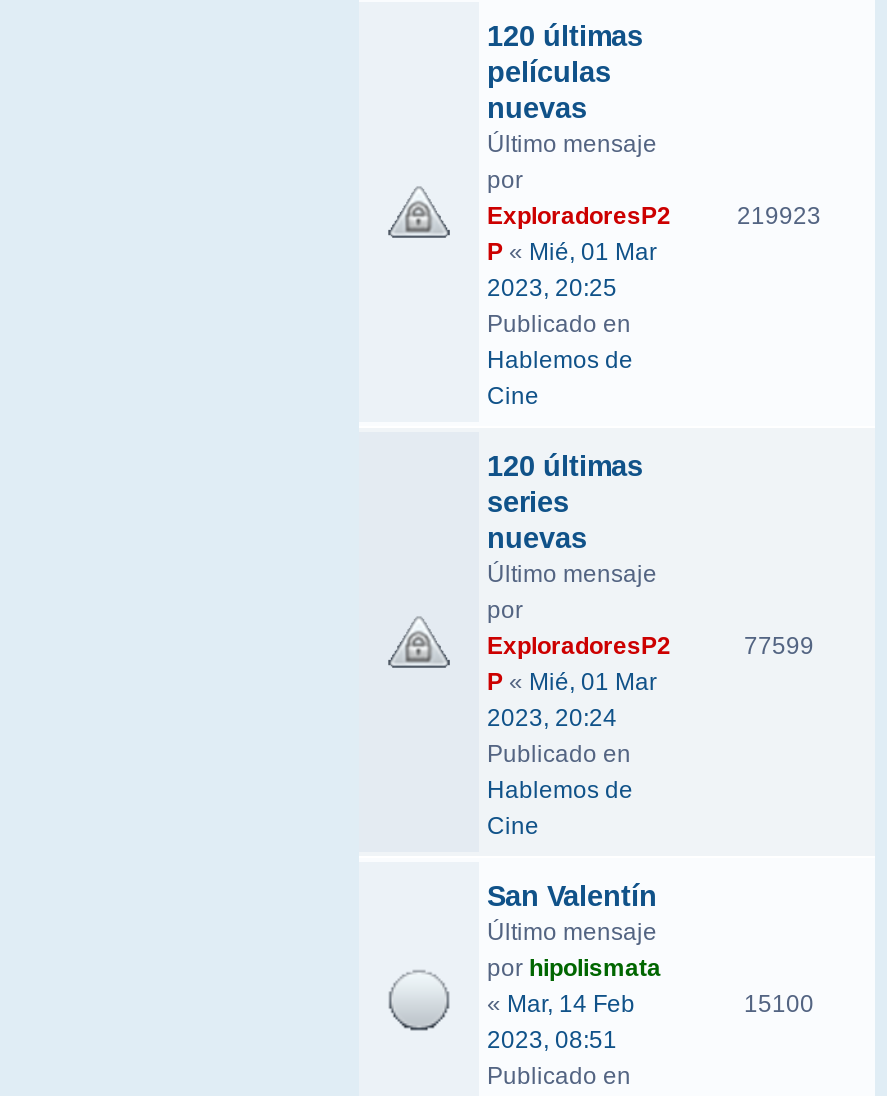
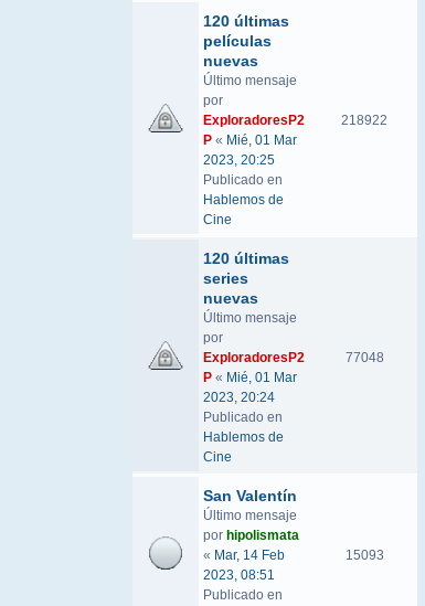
[737,202,821,230] 219923 -> [341,113,387,128] 218922
[744,632,814,660] 77599 -> [345,350,384,365] 77048
[744,990,814,1018] 15100 -> [345,547,384,563] 15093

